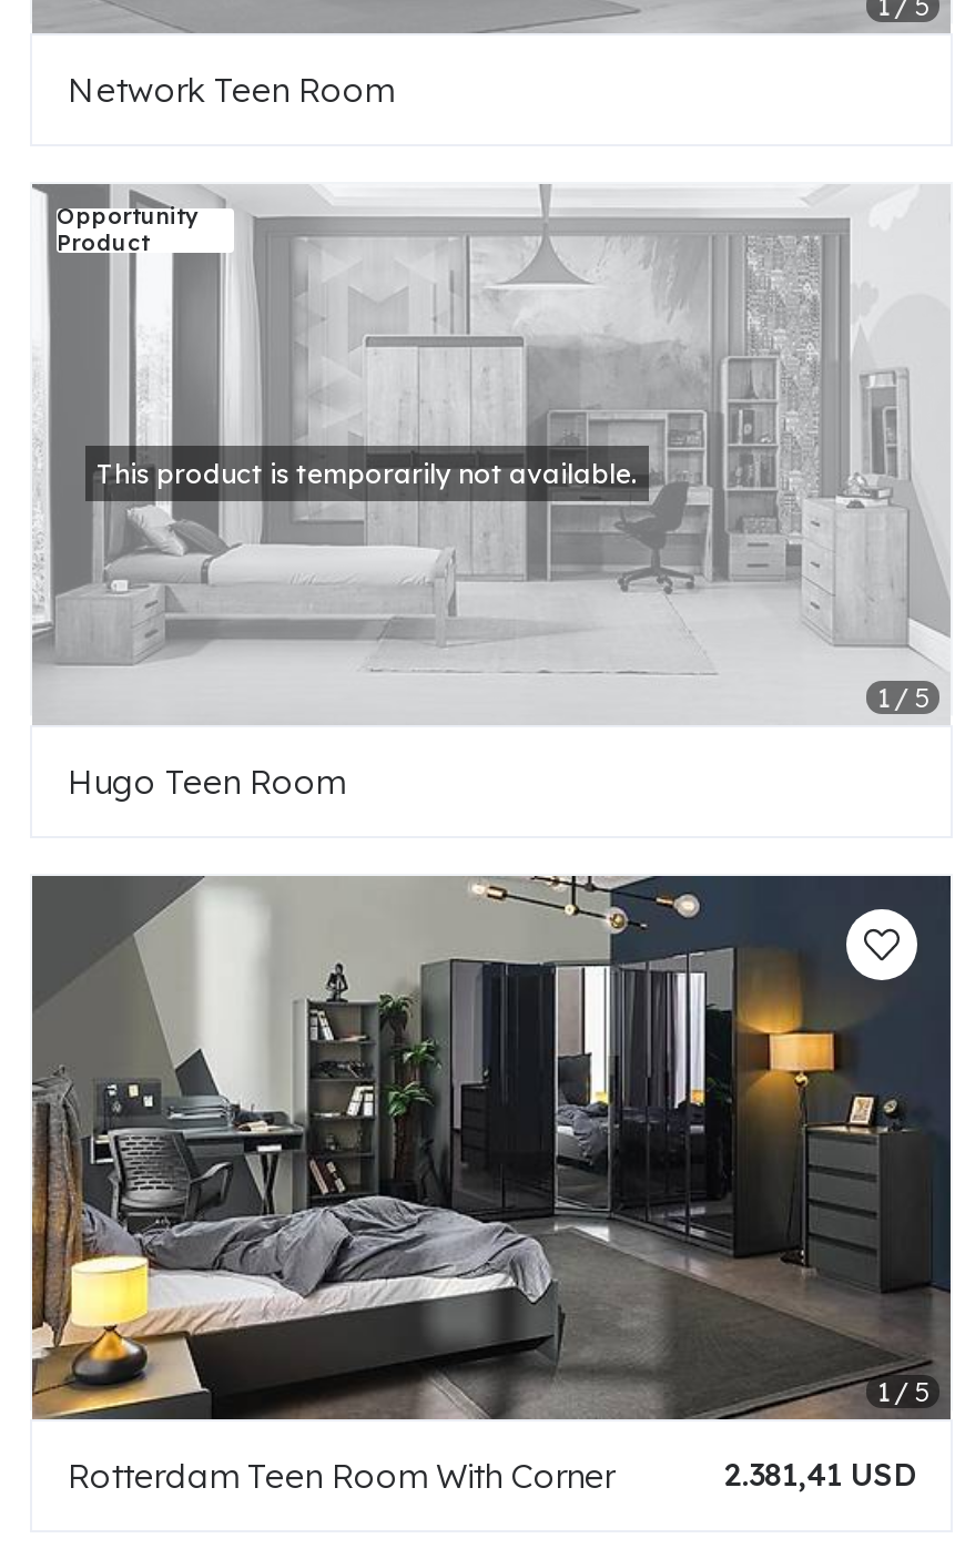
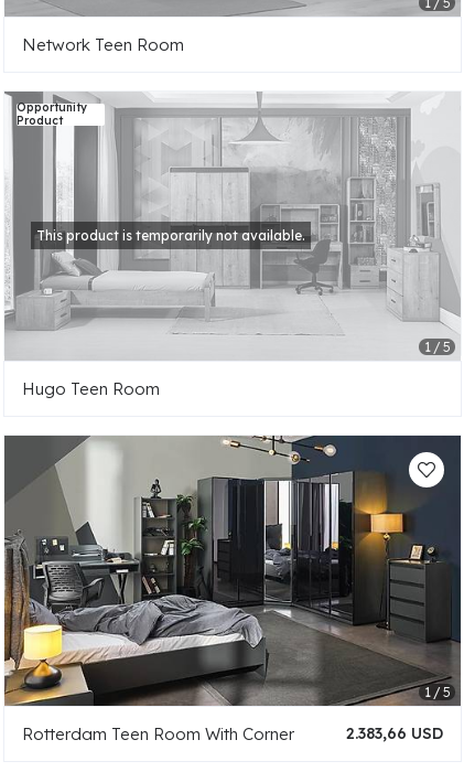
[724,1455,915,1495] 2.381,41 USD -> [346,724,443,743] 2.383,66 USD

